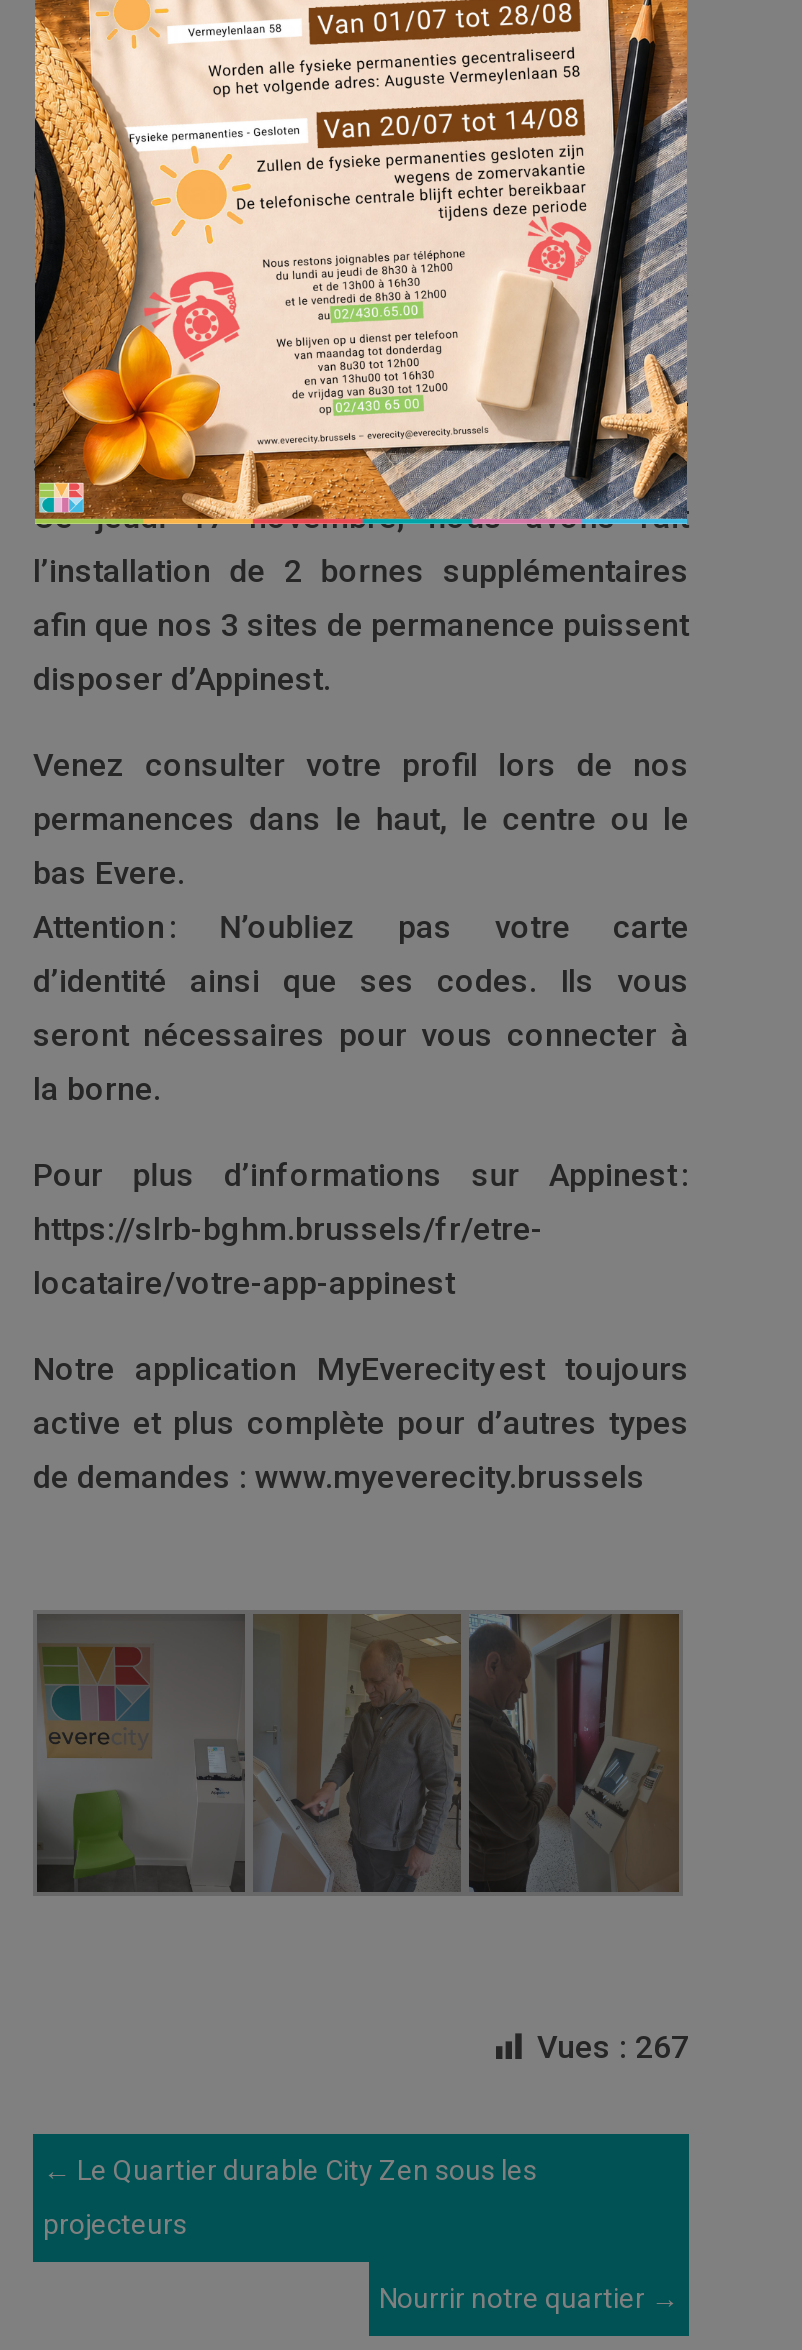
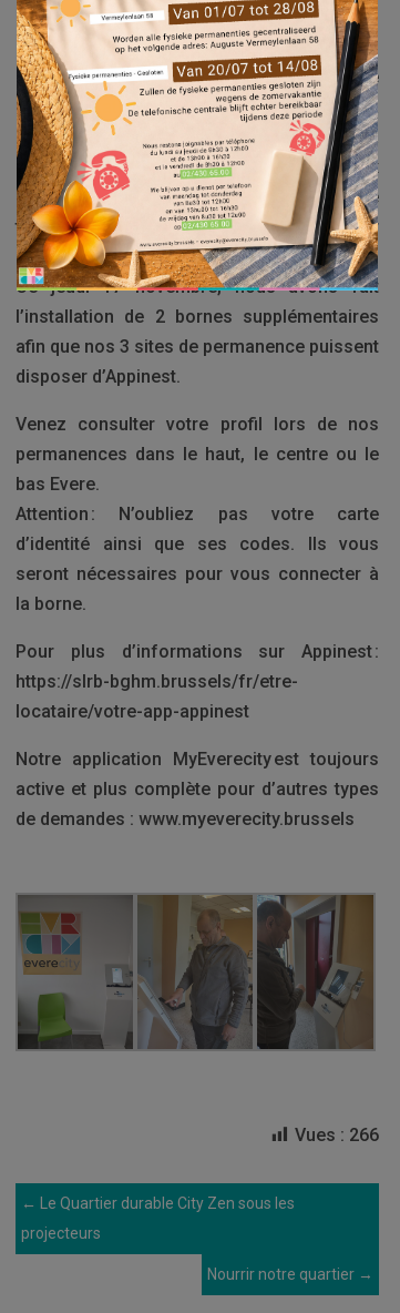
[537,2029,689,2067] Vues : 267 -> [295,1125,379,1146] Vues : 266

